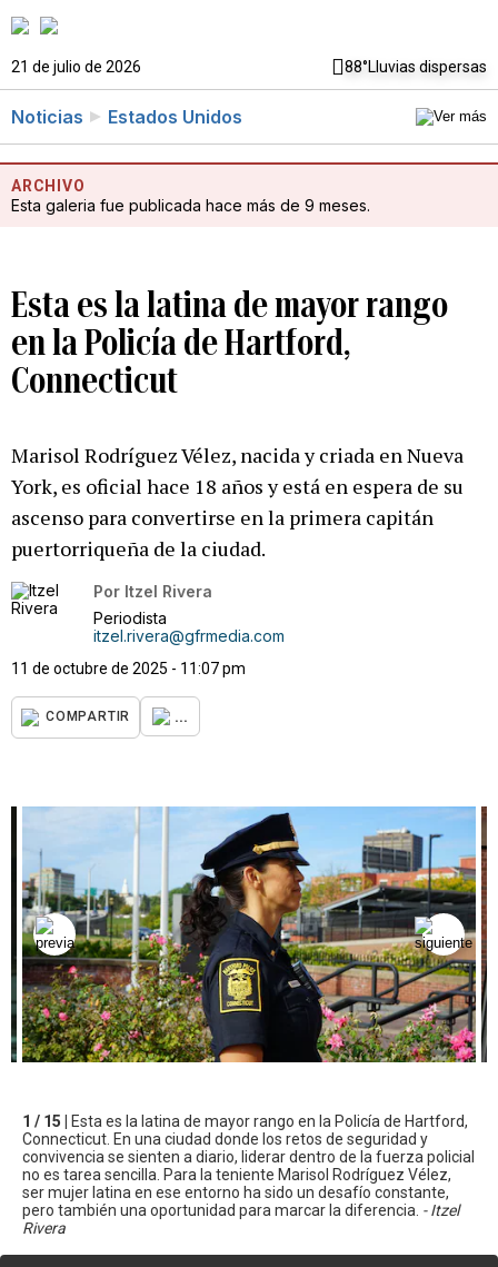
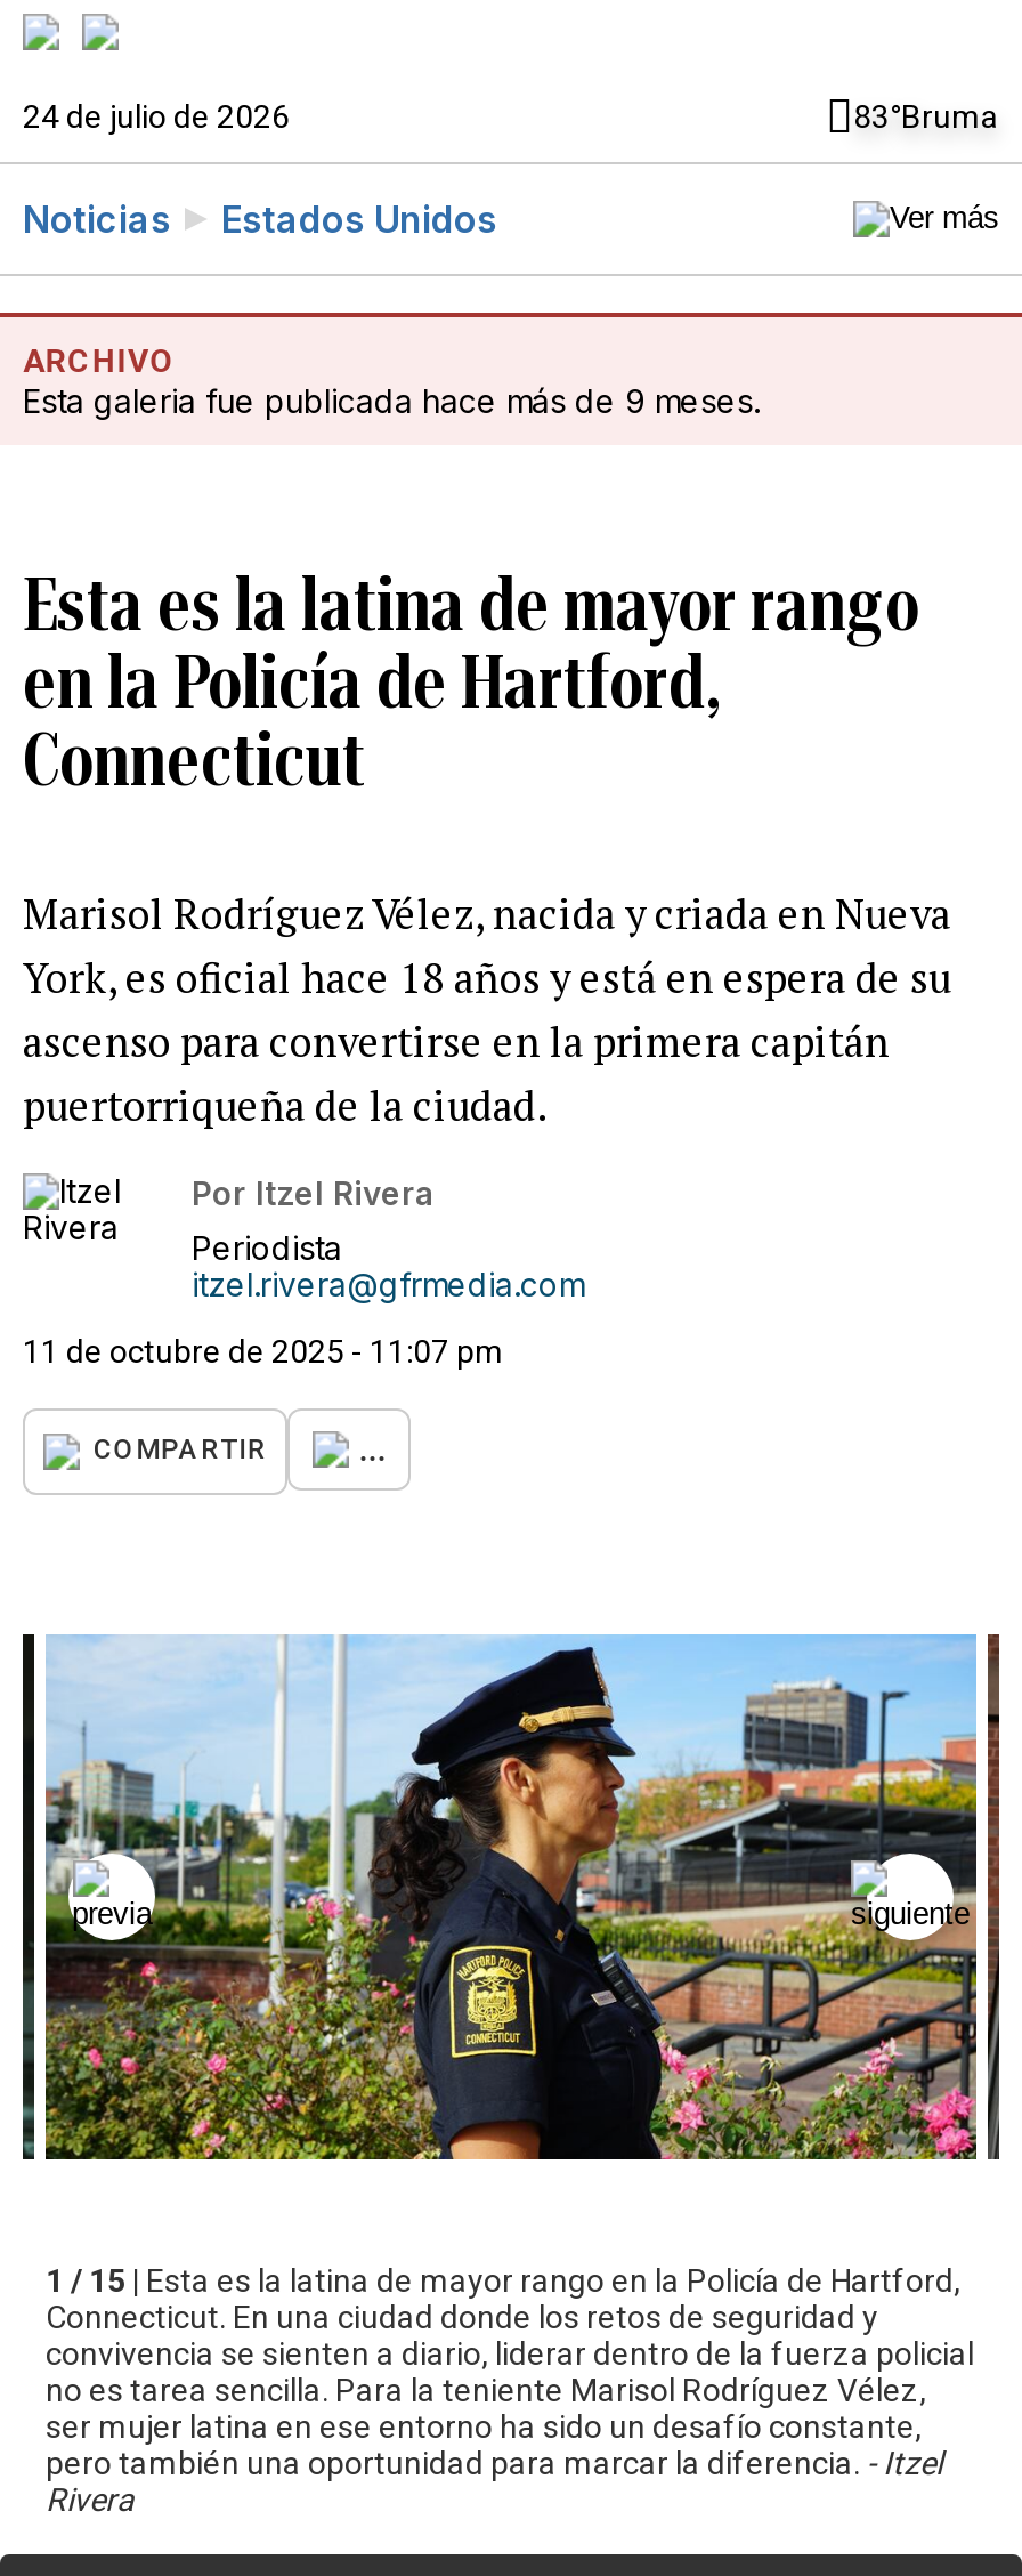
[11,58,487,76] 21 de julio de 2026 | 88°Lluvias dispersas -> [23,98,999,135] 24 de julio de 2026 | 83°Bruma

